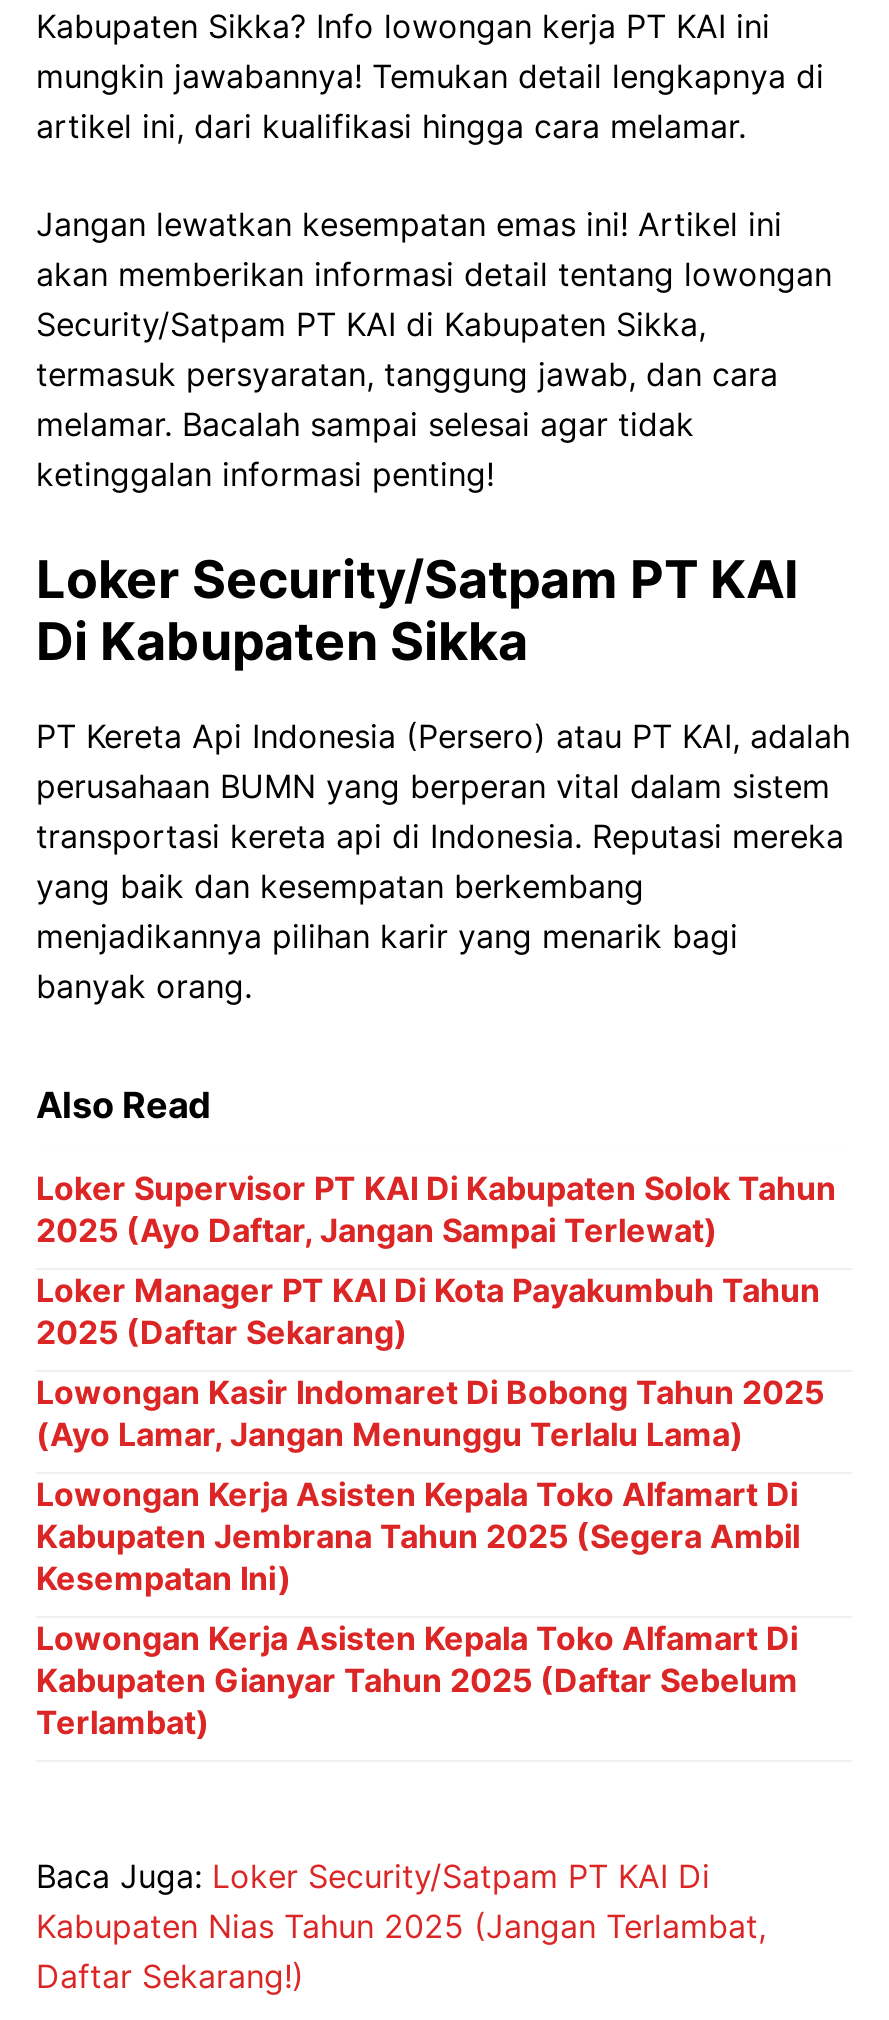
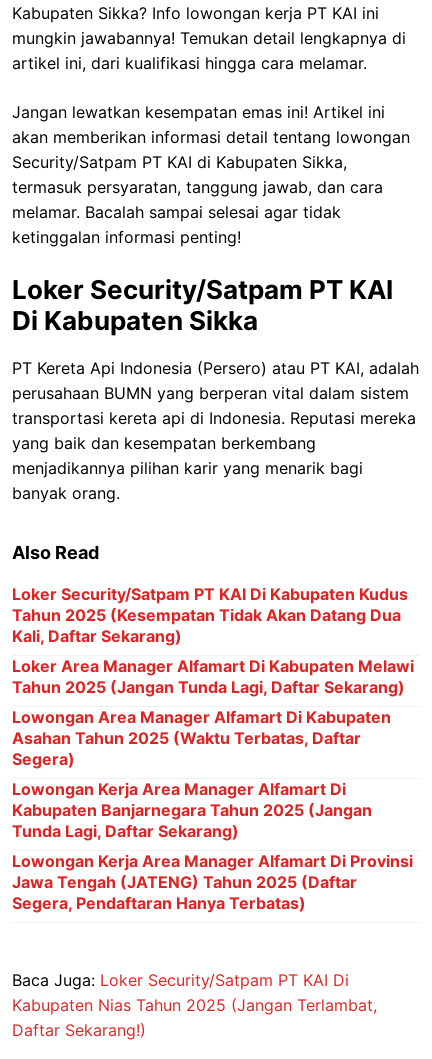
[36,1168,836,1250] Loker Supervisor PT KAI Di Kabupaten Solok Tahun | 2025 (Ayo Daftar, Jangan Sampai Terlewat) -> [12,584,408,646] Loker Security/Satpam PT KAI Di Kabupaten Kudus | Tahun 2025 (Kesempatan Tidak Akan Datang Dua | Kali, Daftar Sekarang)
[36,1270,820,1352] Loker Manager PT KAI Di Kota Payakumbuh Tahun | 2025 (Daftar Sekarang) -> [12,656,414,697] Loker Area Manager Alfamart Di Kabupaten Melawi | Tahun 2025 (Jangan Tunda Lagi, Daftar Sekarang)
[36,1372,824,1454] Lowongan Kasir Indomaret Di Bobong Tahun 2025 | (Ayo Lamar, Jangan Menunggu Terlalu Lama) -> [12,707,391,769] Lowongan Area Manager Alfamart Di Kabupaten | Asahan Tahun 2025 (Waktu Terbatas, Daftar | Segera)
[36,1474,800,1598] Lowongan Kerja Asisten Kepala Toko Alfamart Di | Kabupaten Jembrana Tahun 2025 (Segera Ambil | Kesempatan Ini) -> [12,779,372,841] Lowongan Kerja Area Manager Alfamart Di | Kabupaten Banjarnegara Tahun 2025 (Jangan | Tunda Lagi, Daftar Sekarang)
[36,1618,798,1742] Lowongan Kerja Asisten Kepala Toko Alfamart Di | Kabupaten Gianyar Tahun 2025 (Daftar Sebelum | Terlambat) -> [12,851,413,913] Lowongan Kerja Area Manager Alfamart Di Provinsi | Jawa Tengah (JATENG) Tahun 2025 (Daftar | Segera, Pendaftaran Hanya Terbatas)

